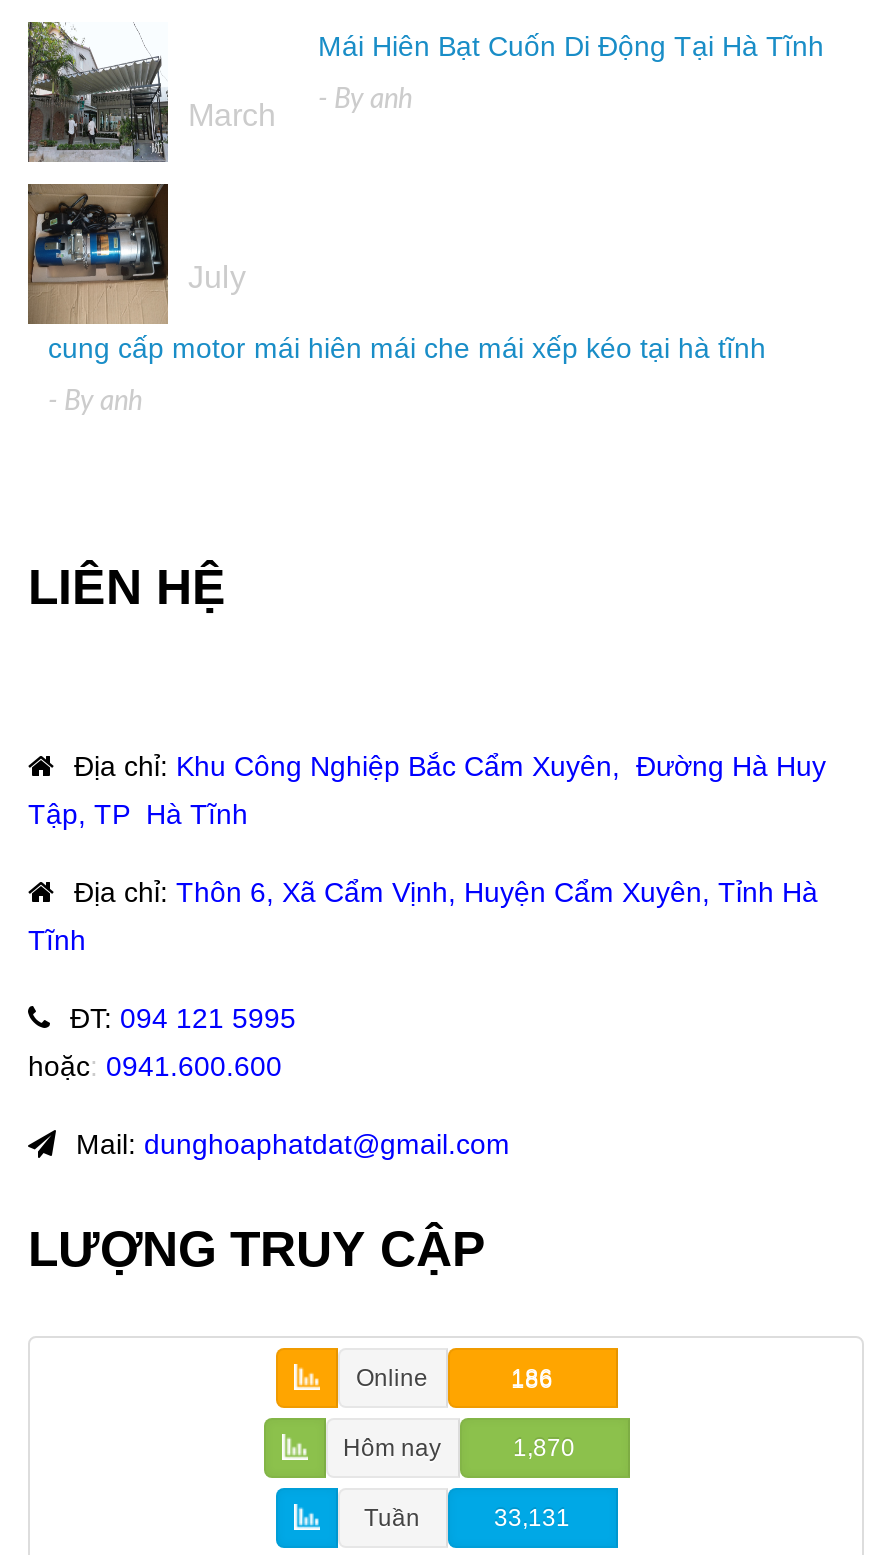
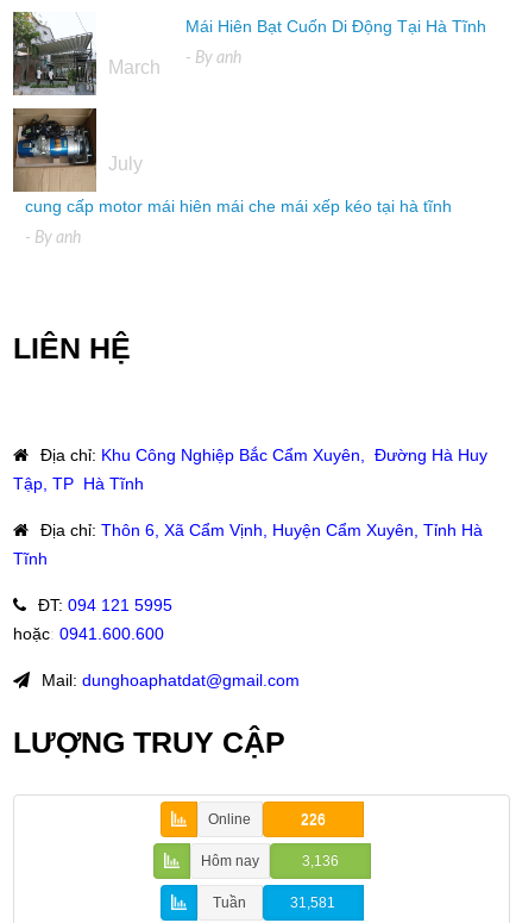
[511,1365,553,1393] 186 -> [300,812,325,828] 226
[513,1435,575,1463] 1,870 -> [301,853,338,870] 3,136
[494,1505,570,1533] 33,131 -> [290,895,335,912] 31,581

